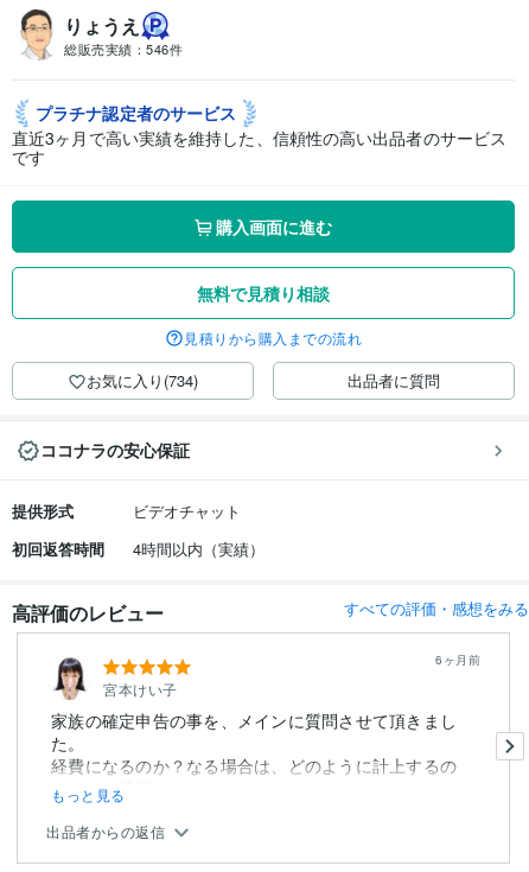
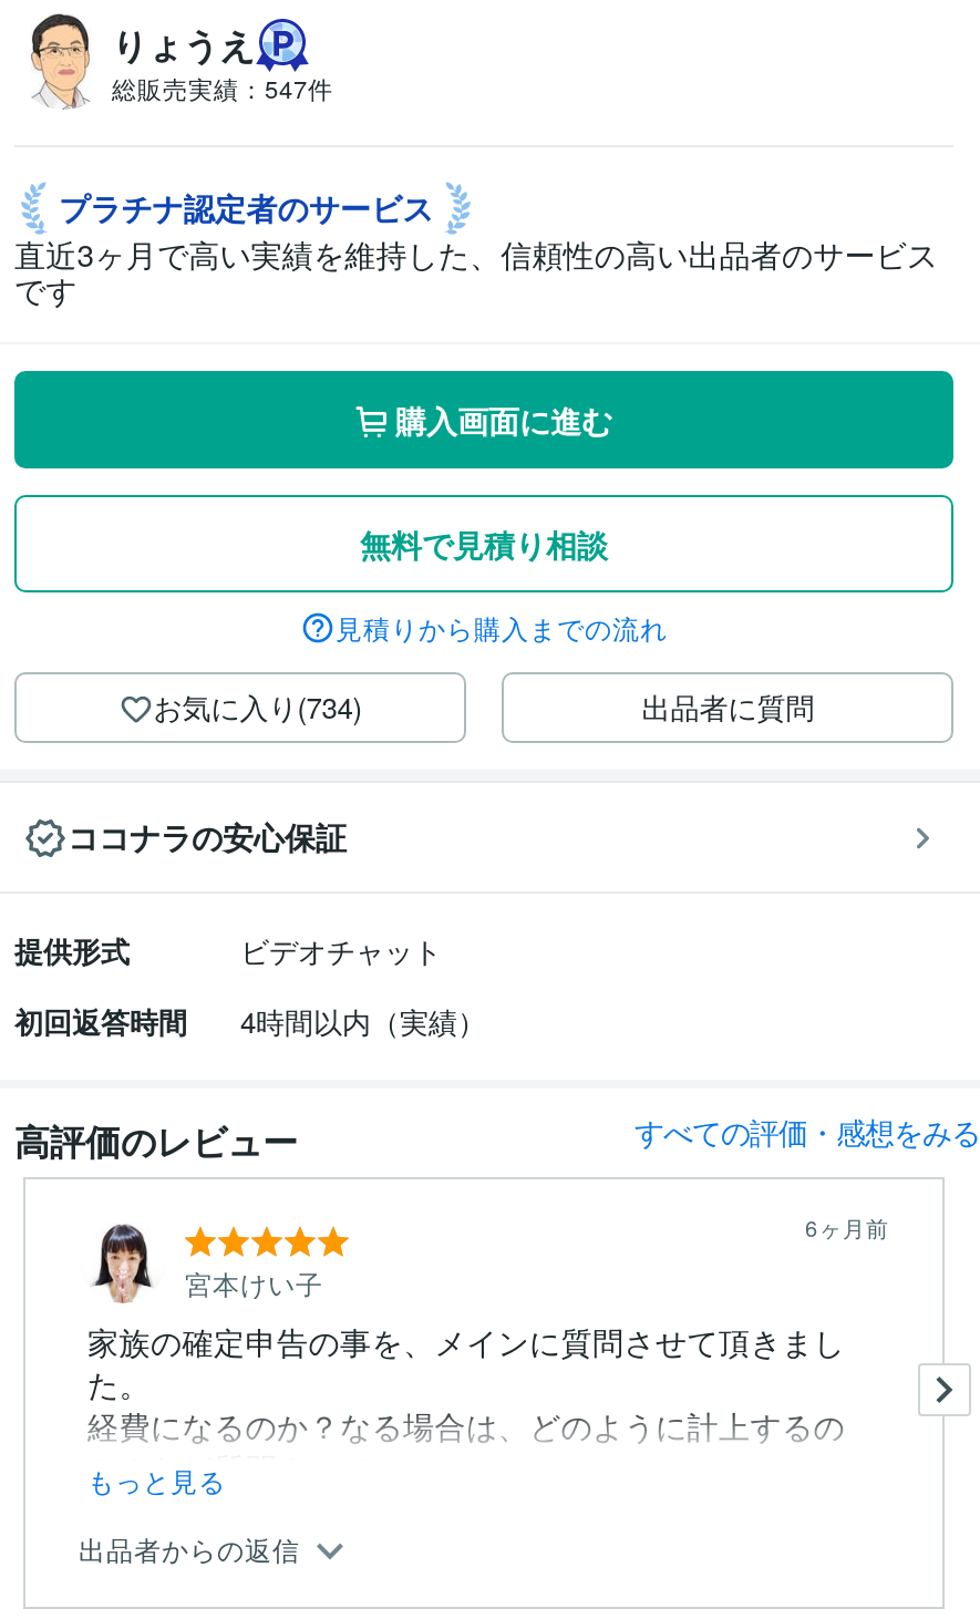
[64,39,183,58] 総販売実績：546件 -> [112,70,333,105] 総販売実績：547件

